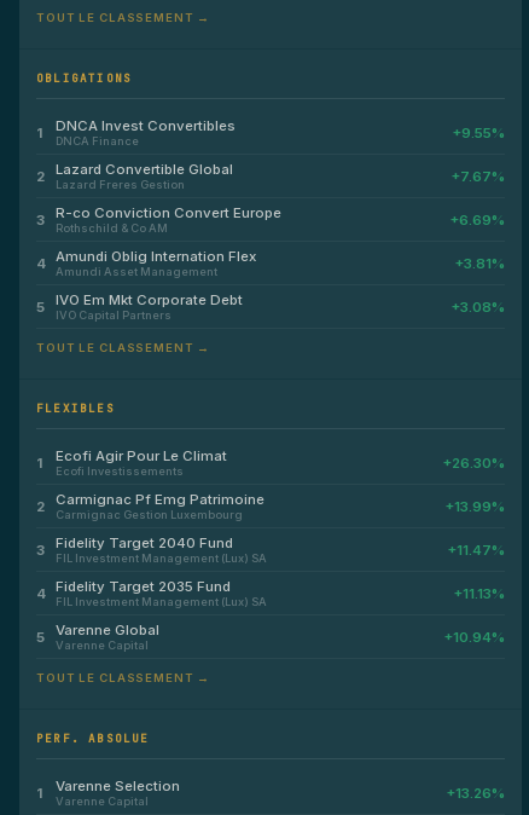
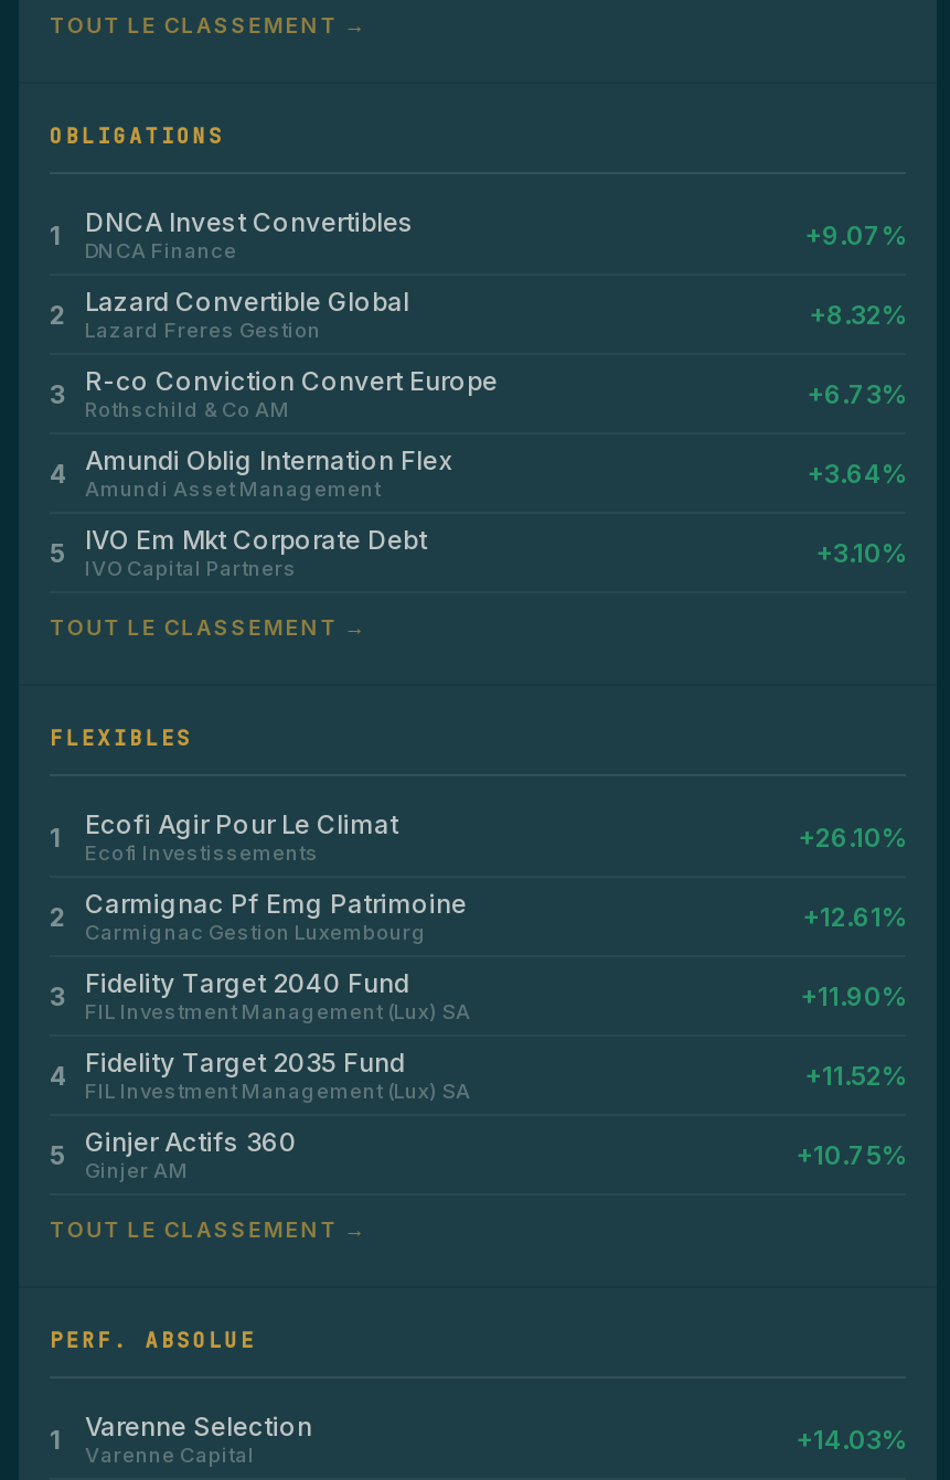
[452,124,505,141] +9.55% -> [804,219,906,250] +9.07%
[450,167,505,184] +7.67% -> [809,299,906,330] +8.32%
[449,211,505,228] +6.69% -> [807,378,906,409] +6.73%
[454,255,505,271] +3.81% -> [807,458,906,489] +3.64%
[450,298,505,315] +3.08% -> [815,537,906,568] +3.10%
[442,454,505,471] +26.30% -> [798,822,906,852] +26.10%
[444,498,505,515] +13.99% -> [802,901,906,932] +12.61%
[447,541,505,558] +11.47% -> [800,980,906,1011] +11.90%
[453,585,505,602] +11.13% -> [804,1060,906,1091] +11.52%
[56,622,505,652] Varenne Global | Varenne Capital | +10.94% -> [85,1127,906,1182] Ginjer Actifs 360 | Ginjer AM | +10.75%
[446,784,505,801] +13.26% -> [796,1424,906,1455] +14.03%

